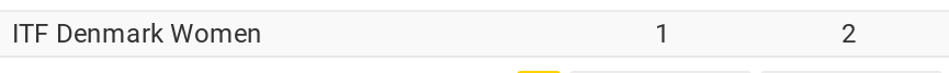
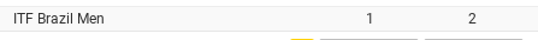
[12,19,262,49] ITF Denmark Women -> [13,11,105,27] ITF Brazil Men

